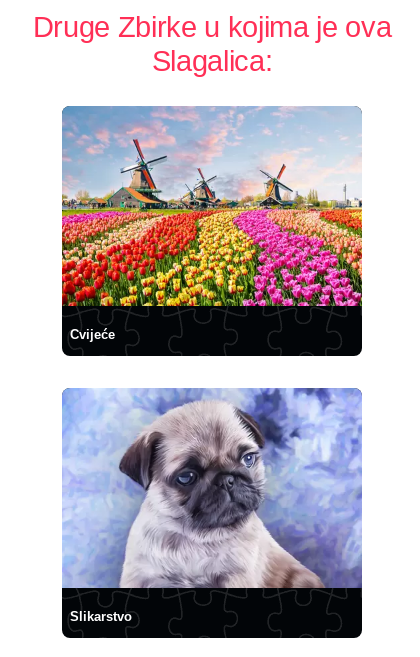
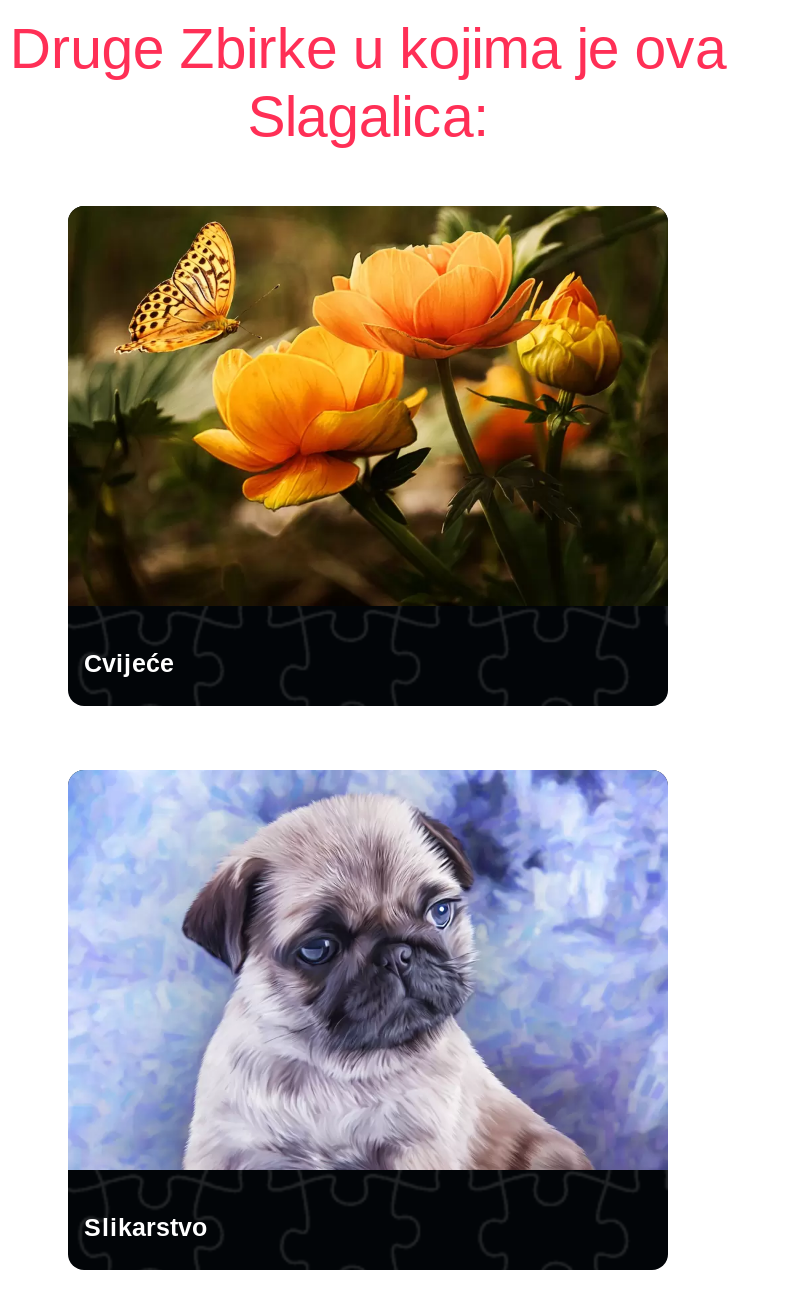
[61,105,363,307] [image] -> [66,204,670,606] [image]

